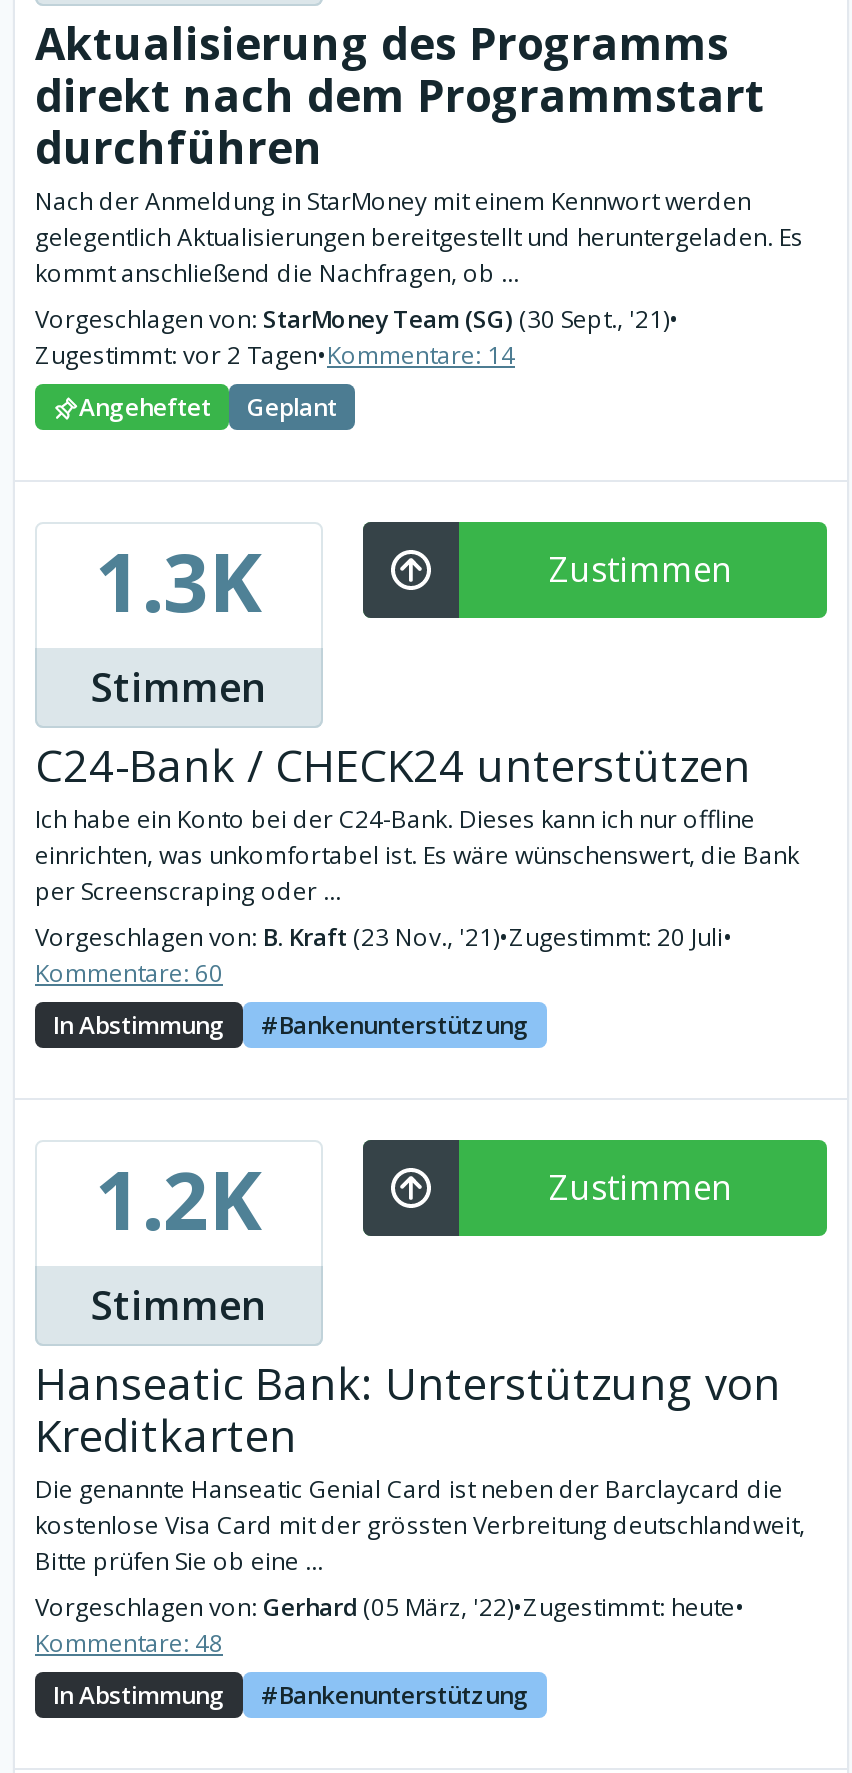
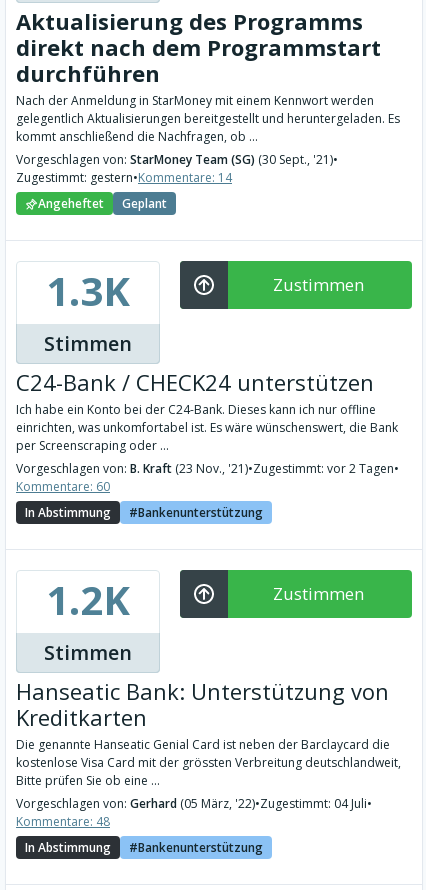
[35,338,515,372] Zugestimmt: vor 2 Tagen•Kommentare: 14 -> [16,169,232,186] Zugestimmt: gestern•Kommentare: 14
[35,920,733,954] Vorgeschlagen von: B. Kraft (23 Nov., '21) •Zugestimmt: 20 Juli• -> [16,460,399,477] Vorgeschlagen von: B. Kraft (23 Nov., '21) •Zugestimmt: vor 2 Tagen•
[35,1590,745,1624] Vorgeschlagen von: Gerhard (05 März, '22)•Zugestimmt: heute• -> [16,795,372,812] Vorgeschlagen von: Gerhard (05 März, '22)•Zugestimmt: 04 Juli•

